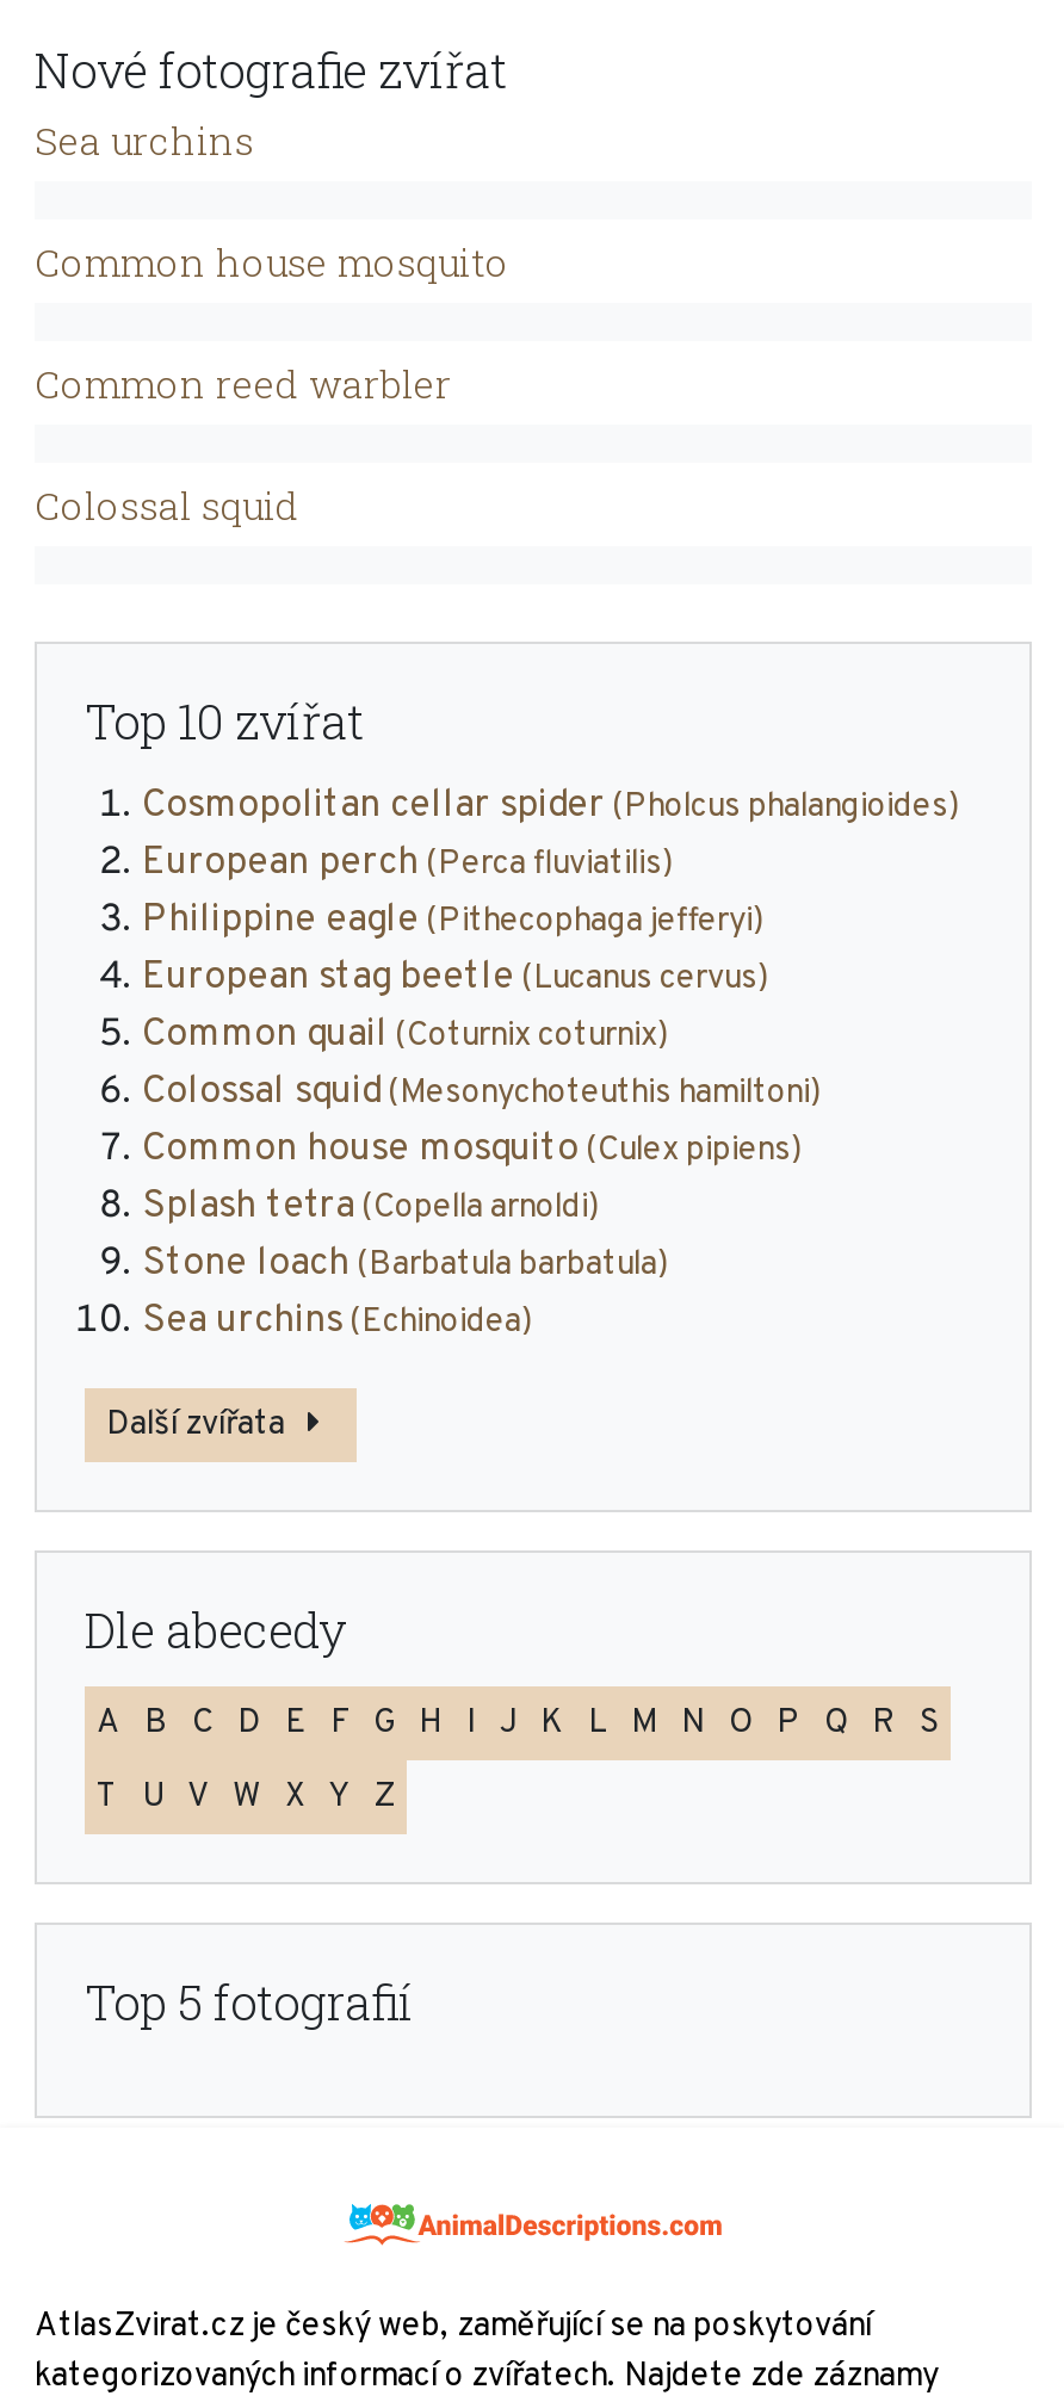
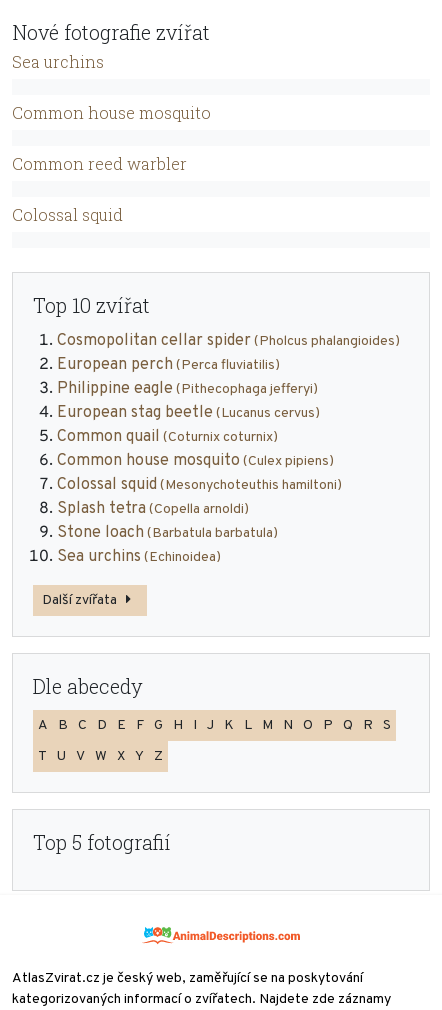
moved [142,1069,822,1116] -> [57,475,342,495]: Colossal squid (Mesonychoteuthis hamiltoni)
moved [142,1126,803,1174] -> [57,451,334,471]: Common house mosquito (Culex pipiens)

